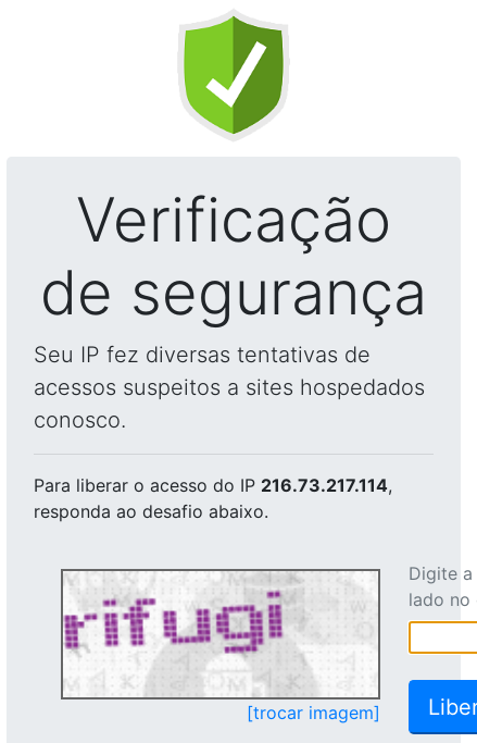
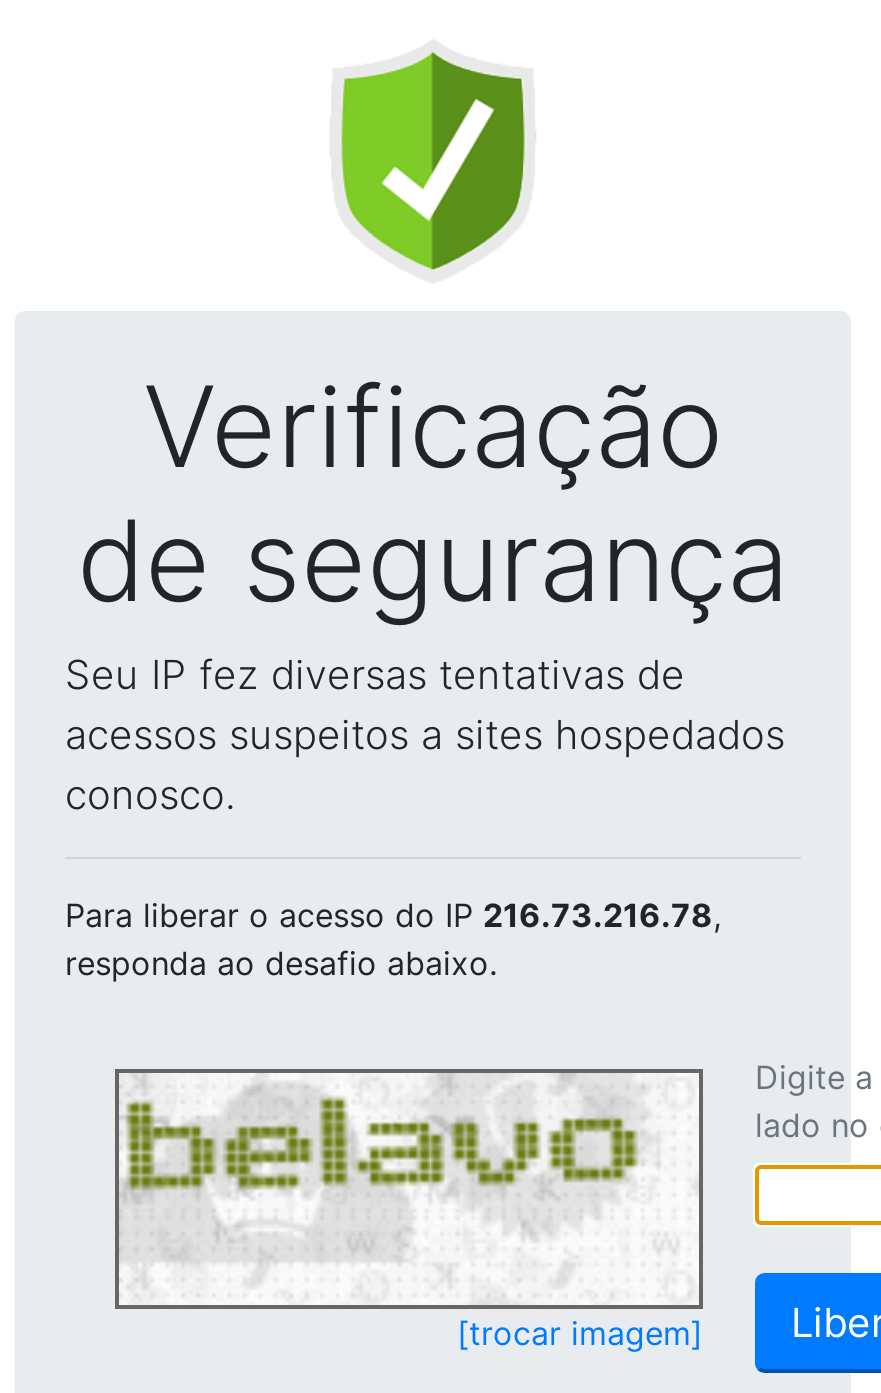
[34,474,392,496] Para liberar o acesso do IP 216.73.217.114, -> [65,895,721,935] Para liberar o acesso do IP 216.73.216.78,
[63,574,344,694] [image] -> [119,1077,639,1301] [image]

